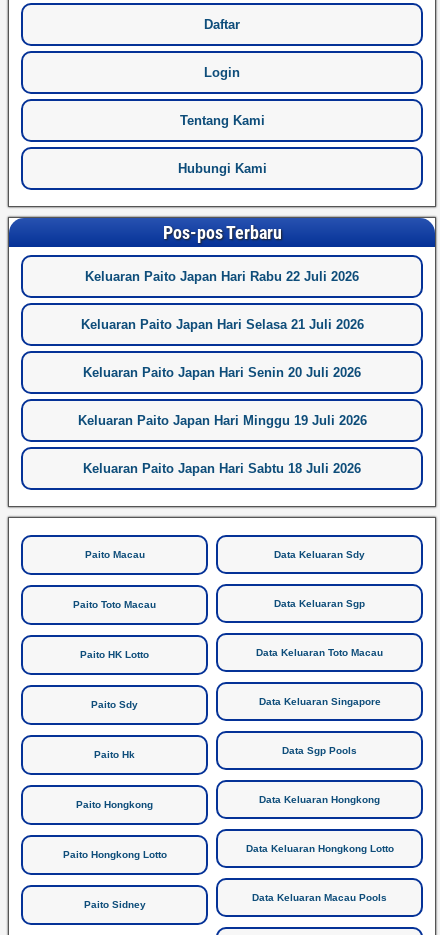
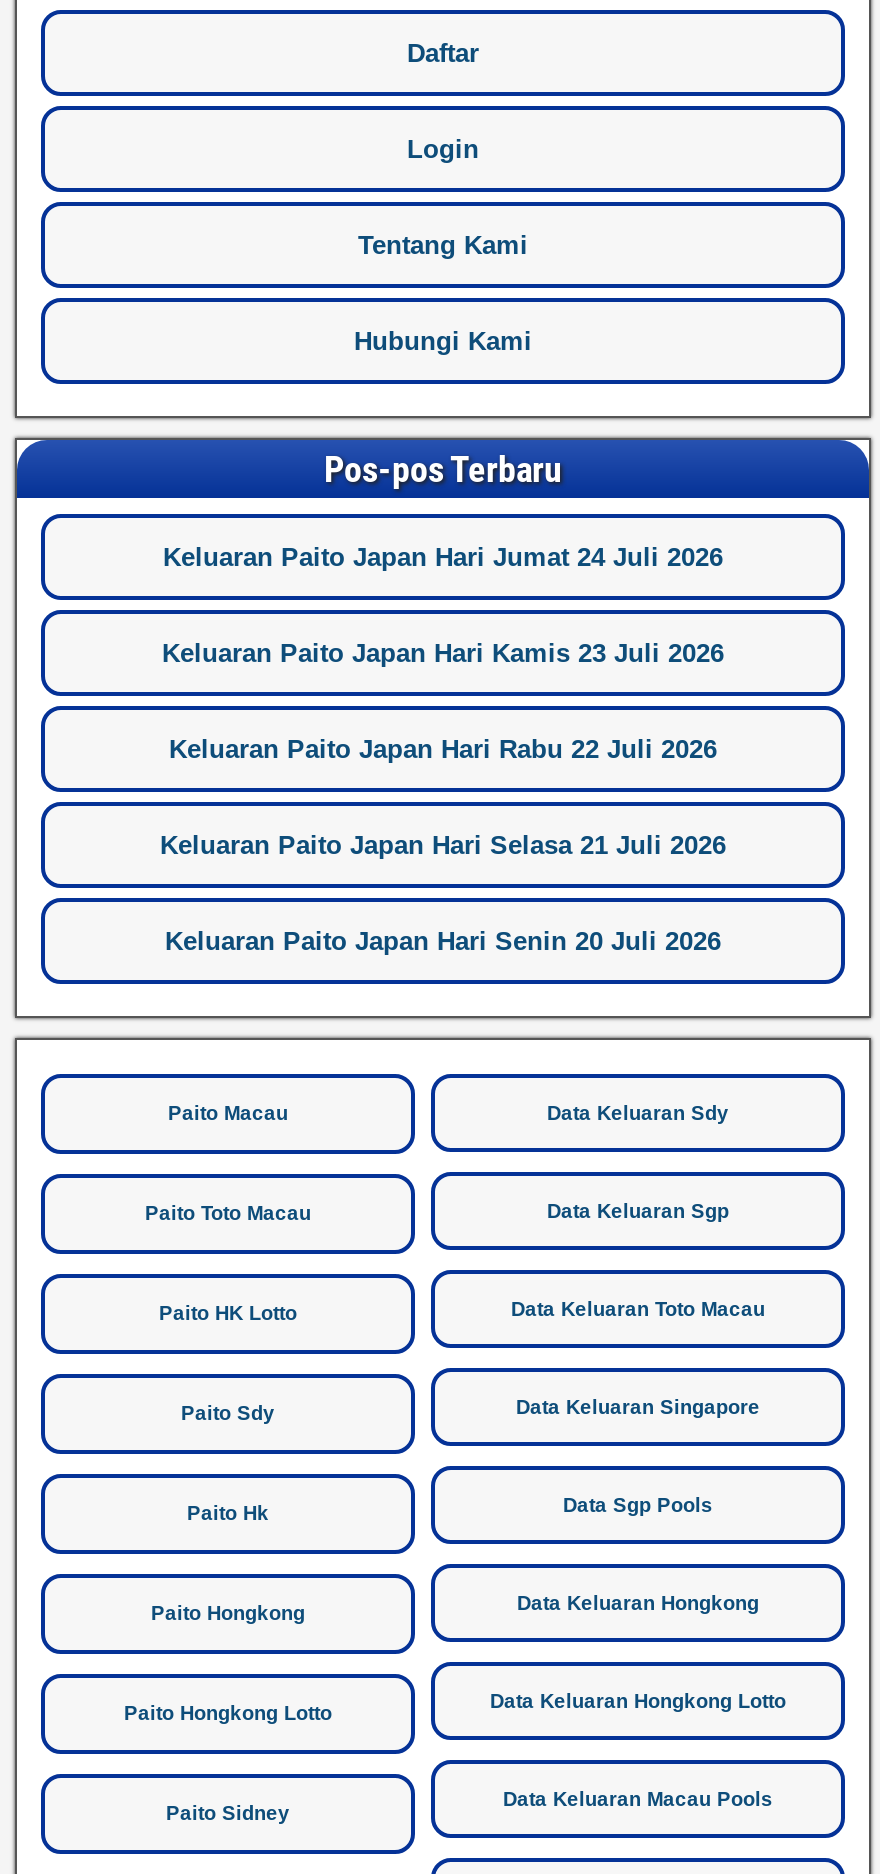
none -> [162,543,724,669] Keluaran Paito Japan Hari Jumat 24 Juli 2026 | Keluaran Paito Japan Hari Kamis 23 Juli 2026
moved [80,269,363,380] -> [160,735,726,957]: Keluaran Paito Japan Hari Rabu 22 Juli 2026 | Keluaran Paito Japan Hari Selasa 21 Juli 2026 | Keluaran Paito Japan Hari Senin 20 Juli 2026
[77,413,366,476] Keluaran Paito Japan Hari Minggu 19 Juli 2026 | Keluaran Paito Japan Hari Sabtu 18 Juli 2026 -> none

